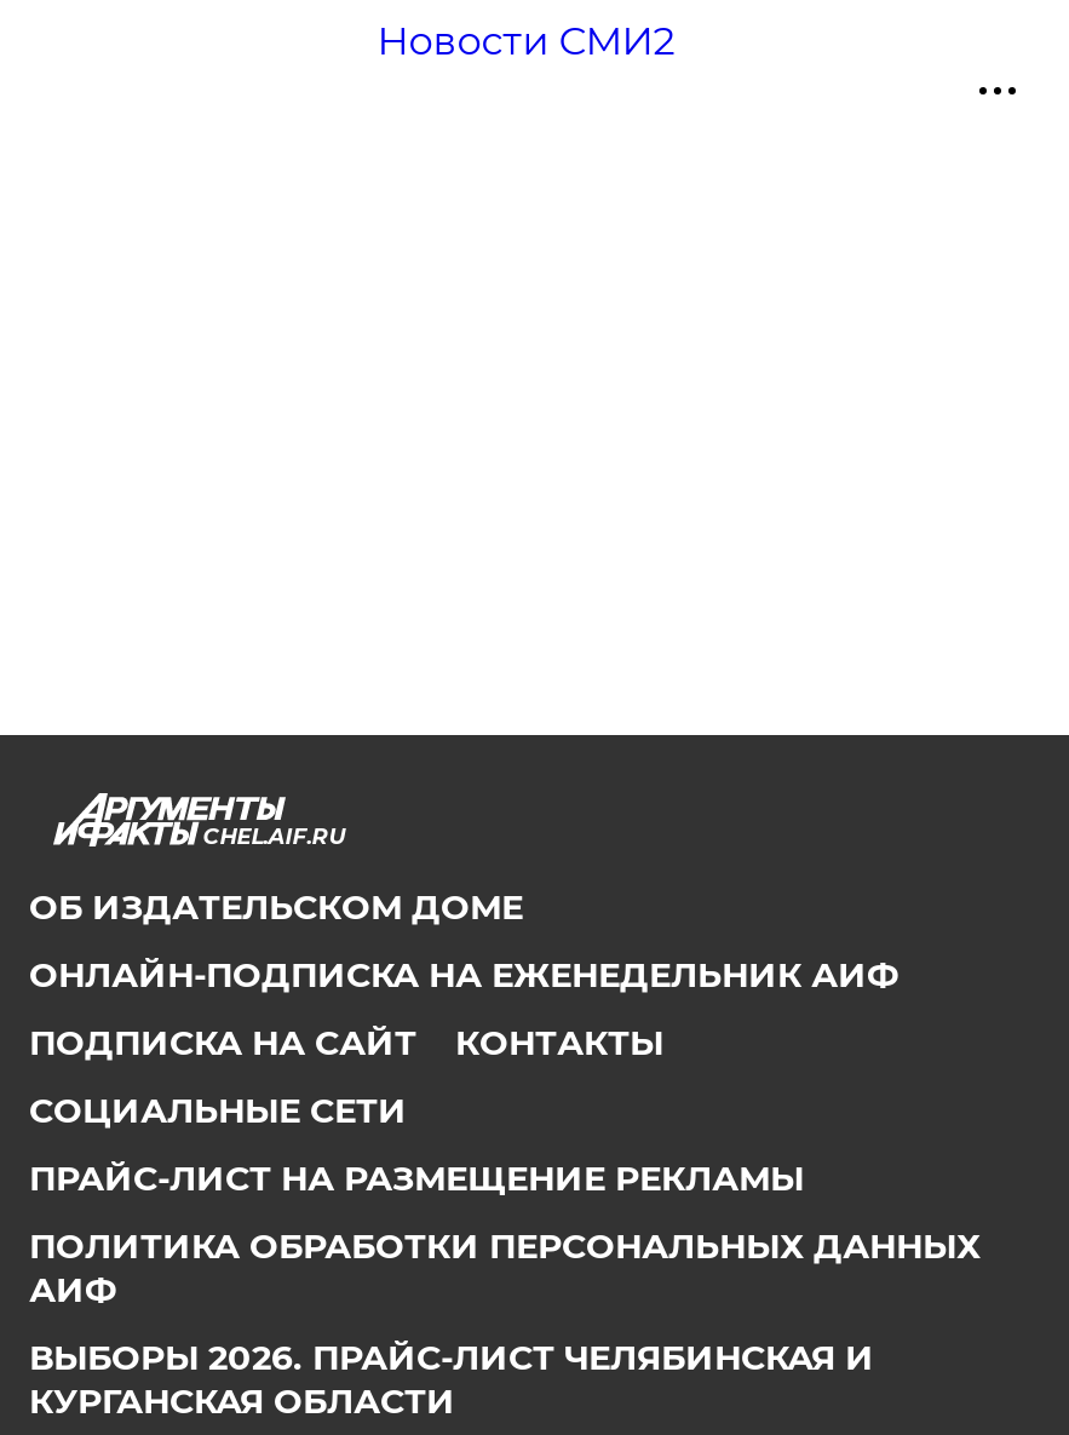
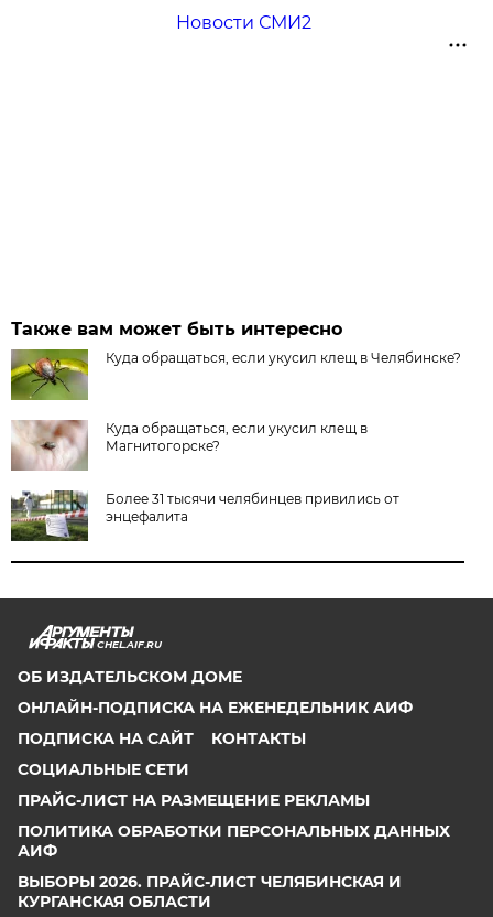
none -> [10,318,462,401] [image] | Также вам может быть интересно | Куда обращаться, если укусил клещ в Челябинске?
none -> [10,419,400,524] [image] | Куда обращаться, если укусил клещ в | Магнитогорске? | Более 31 тысячи челябинцев привились от | энцефалита
none -> [10,489,89,542] [image]

